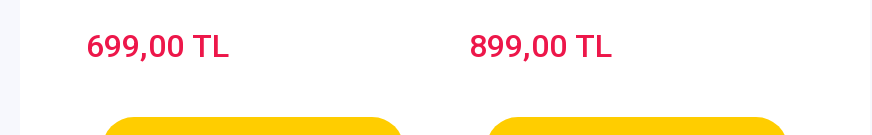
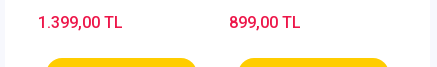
[86,26,230,64] 699,00 TL -> [38,13,123,32] 1.399,00 TL

